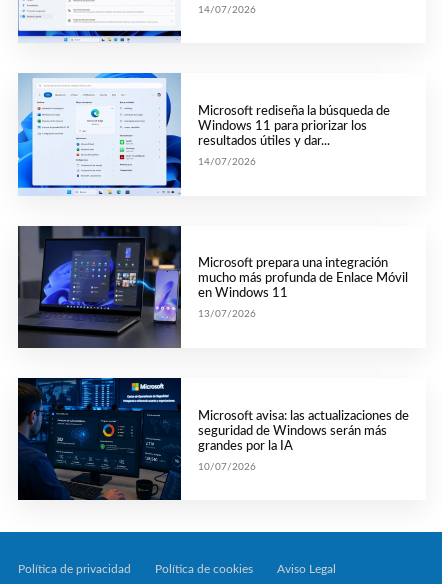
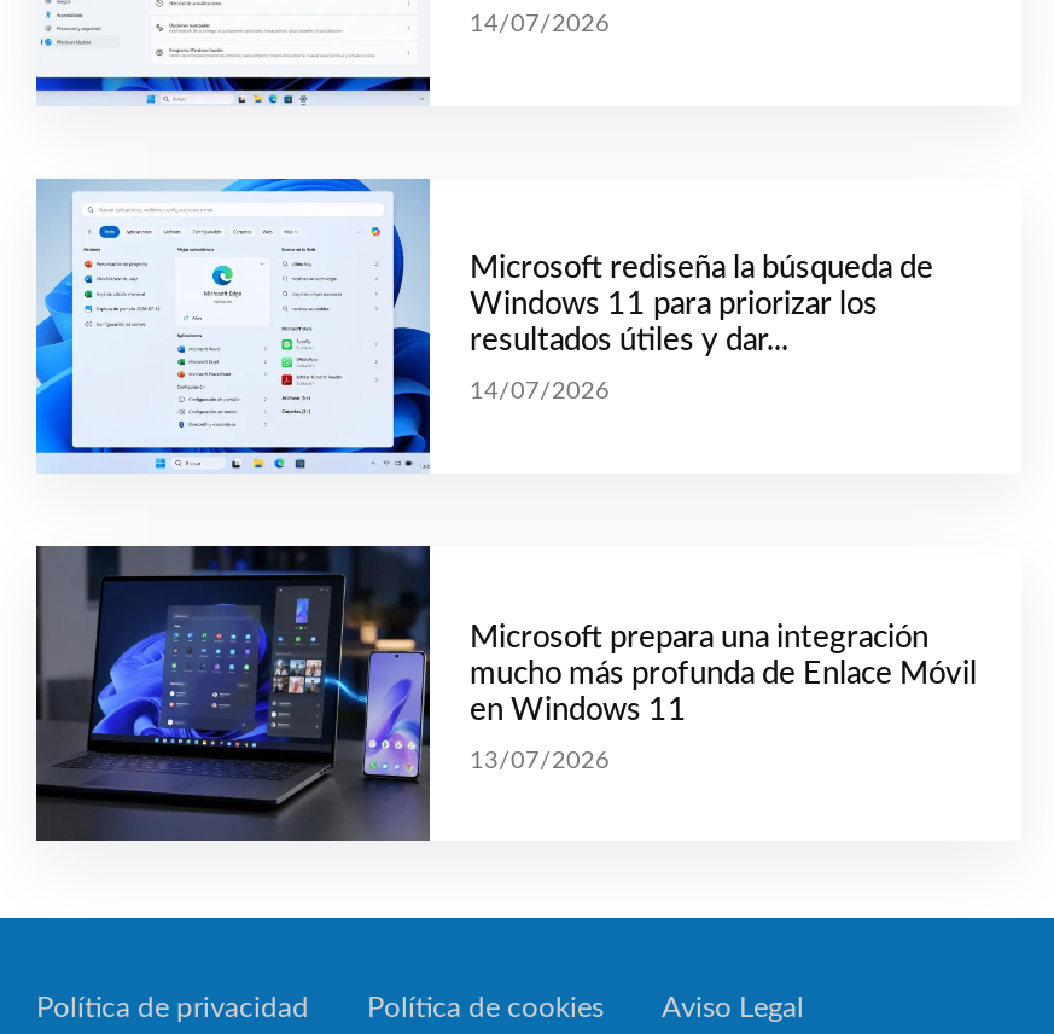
[19,377,408,500] [image] | Microsoft avisa: las actualizaciones de | seguridad de Windows serán más | grandes por la IA | 10/07/2026 -> none

